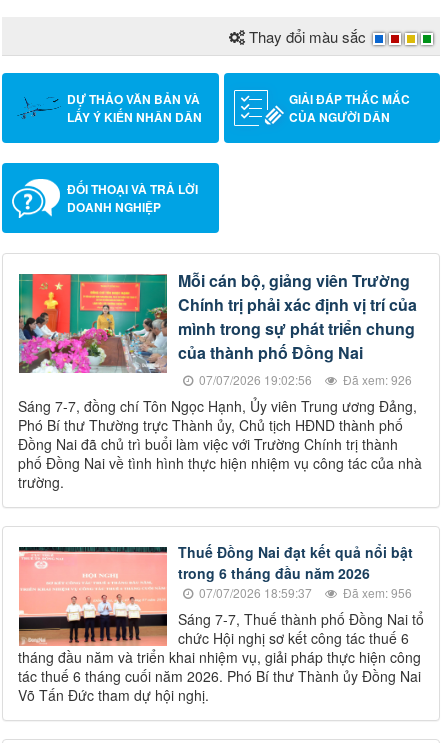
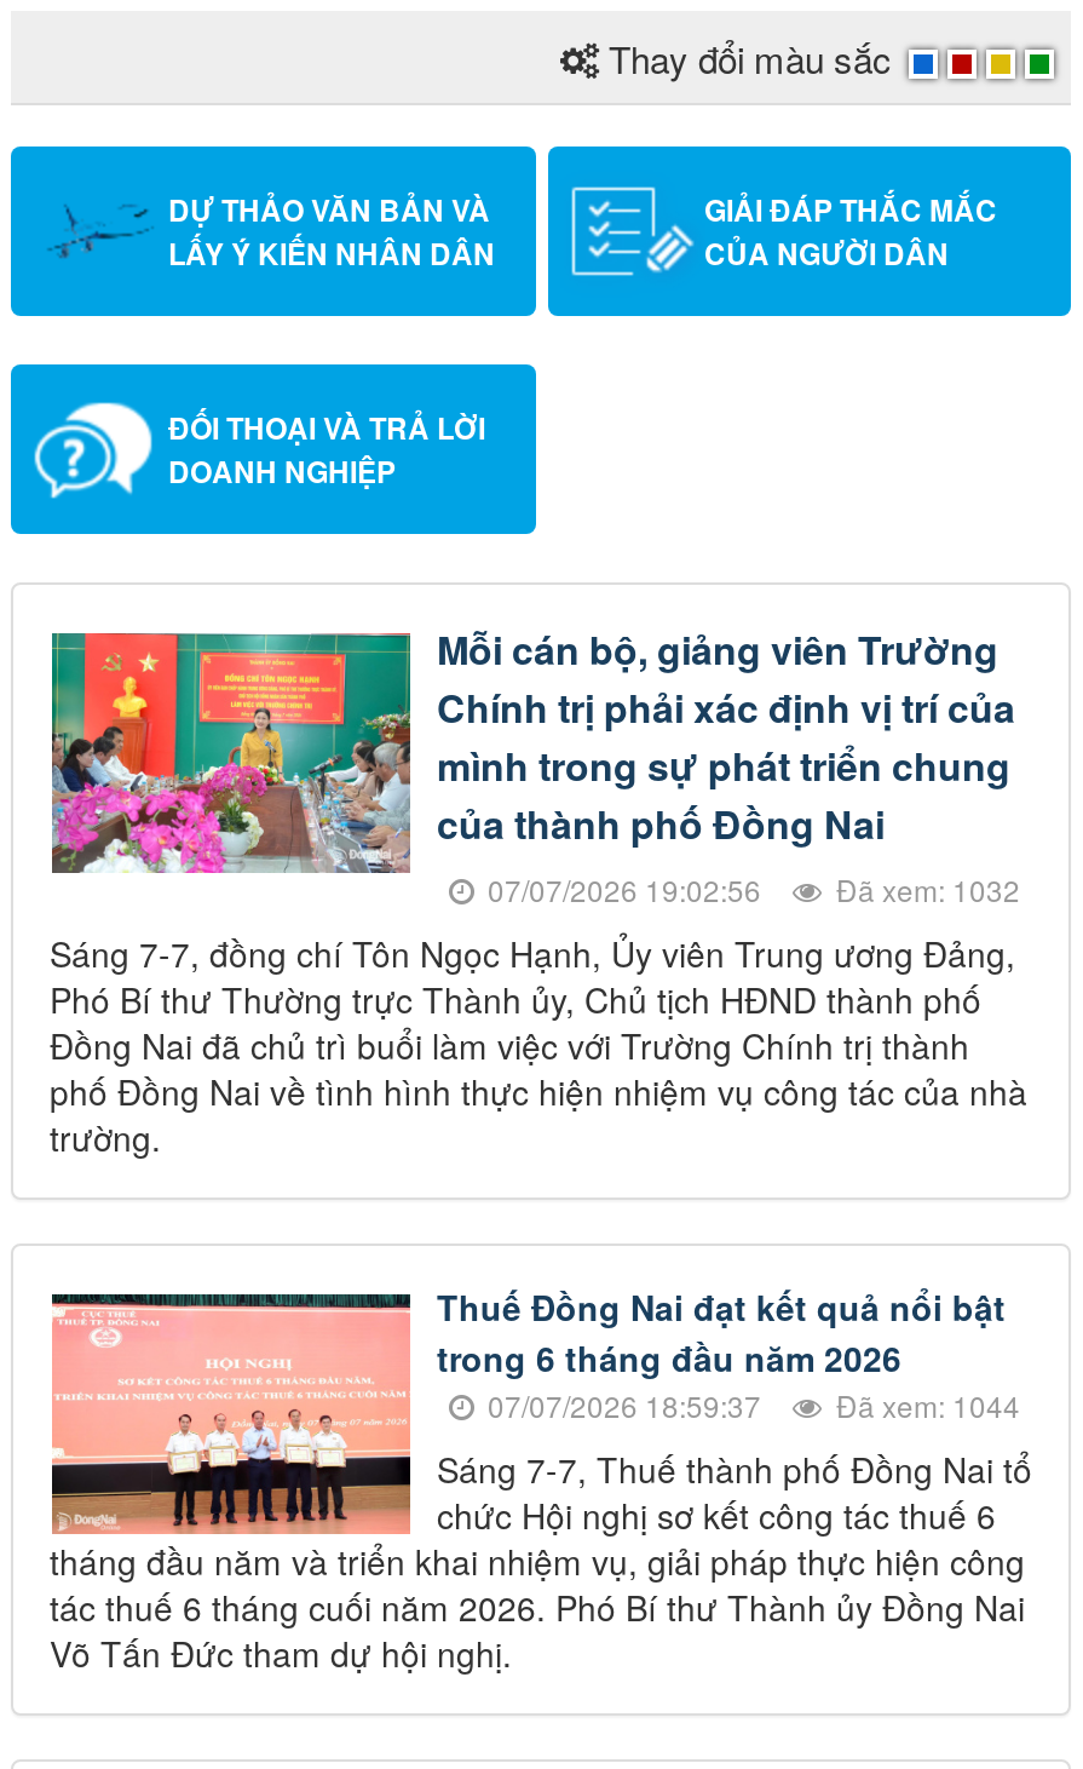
[196,371,412,388] 07/07/2026 19:02:56 Đã xem: 926 -> [480,869,1020,910] 07/07/2026 19:02:56 Đã xem: 1032
[196,584,412,601] 07/07/2026 18:59:37 Đã xem: 956 -> [480,1385,1020,1426] 07/07/2026 18:59:37 Đã xem: 1044

